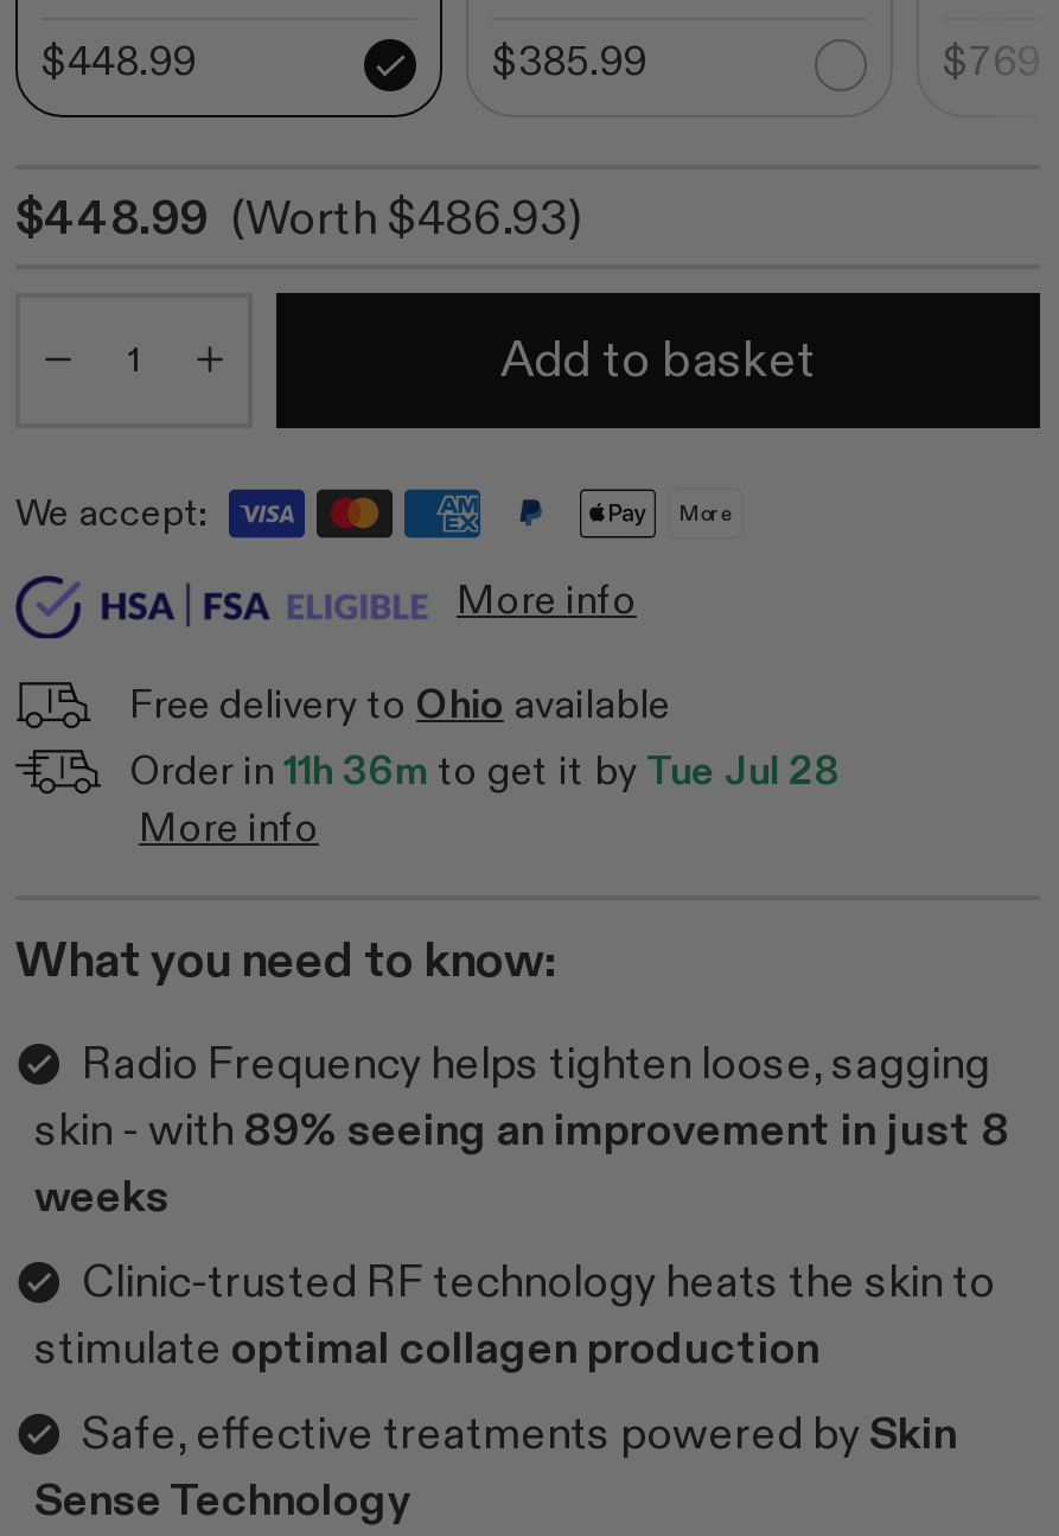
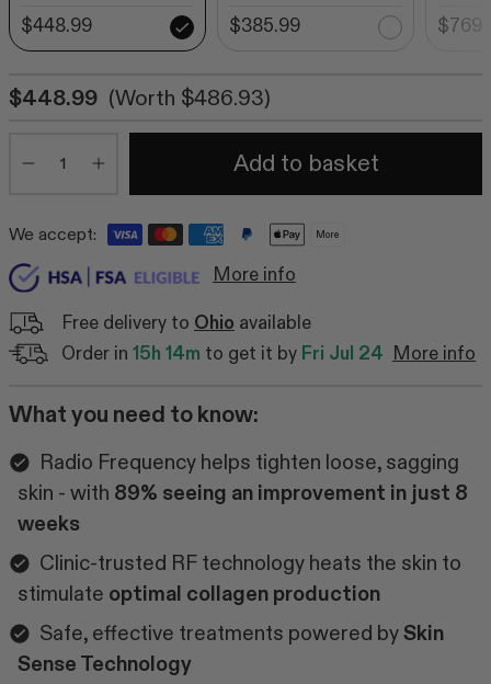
[129,745,841,852] Order in 11h 36m to get it by Tue Jul 28 | More info -> [61,342,476,365] Order in 15h 14m to get it by Fri Jul 24 More info

